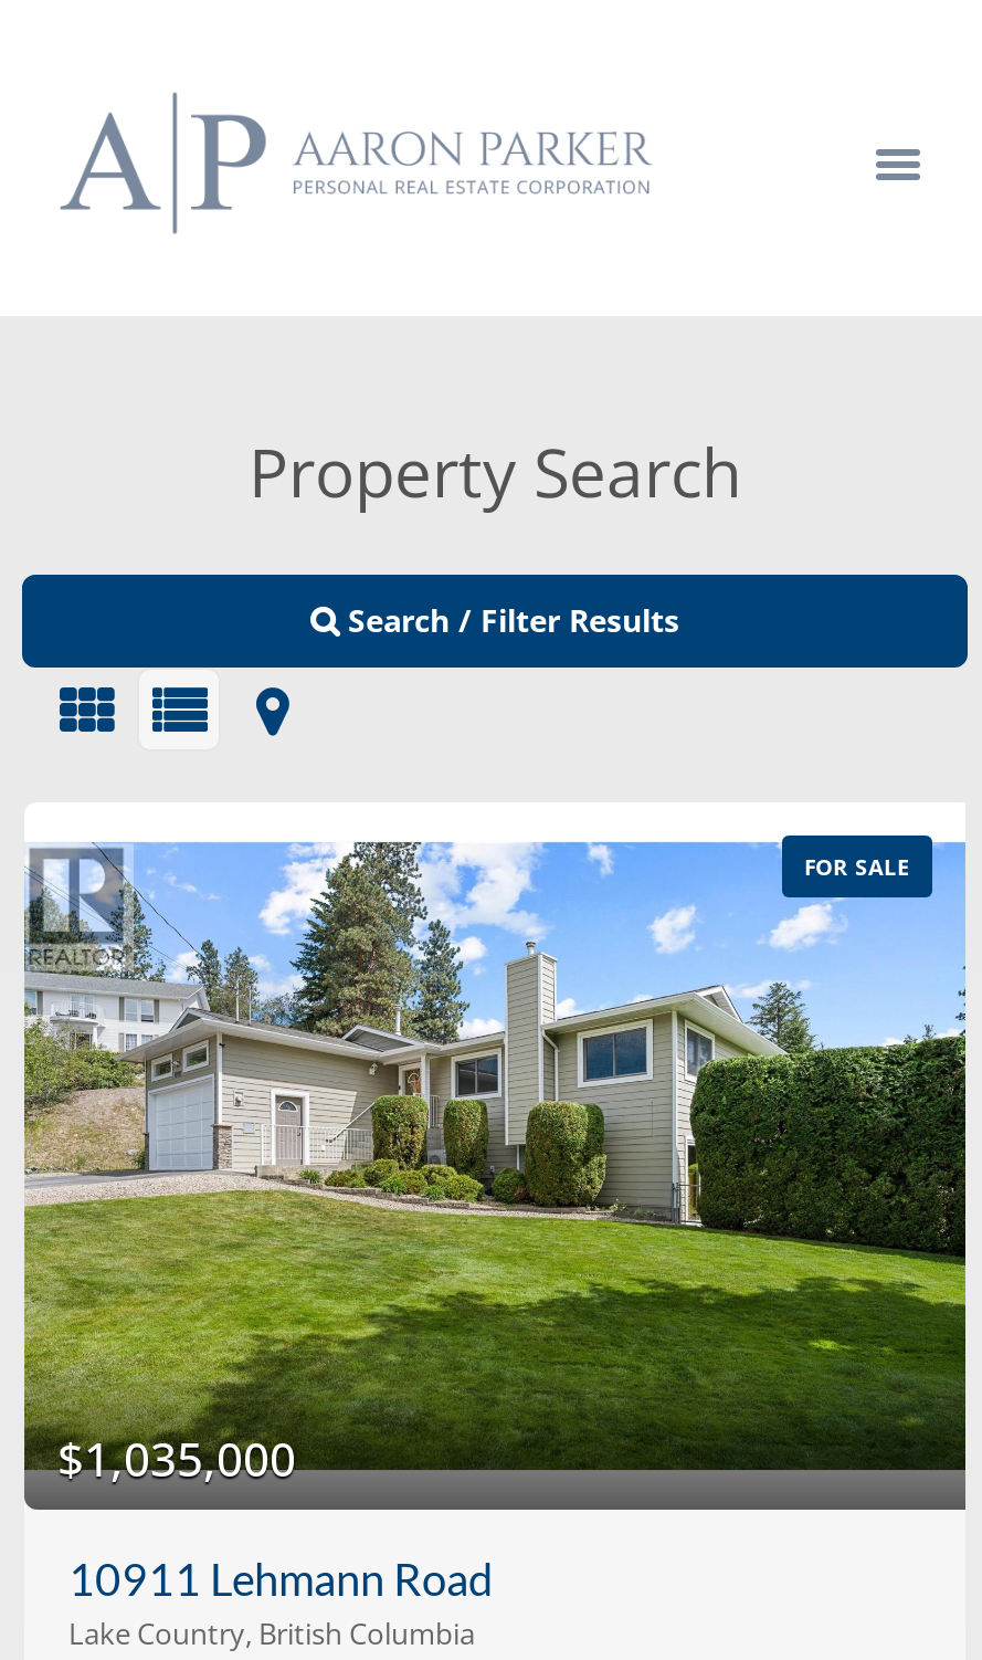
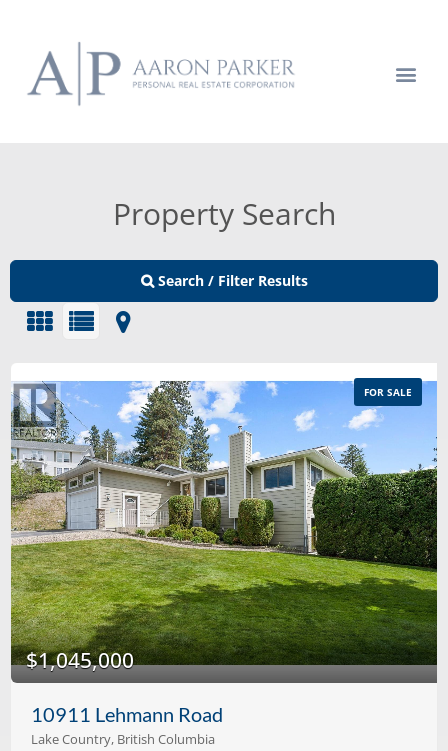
[57,1427,296,1489] $1,035,000 -> [26,646,134,674] $1,045,000

